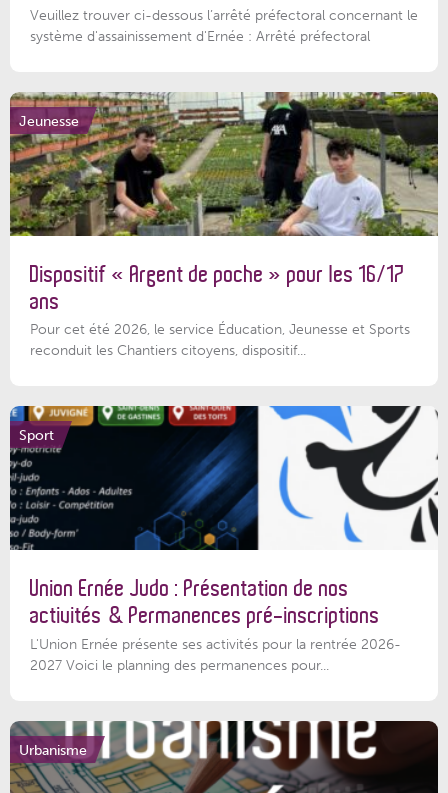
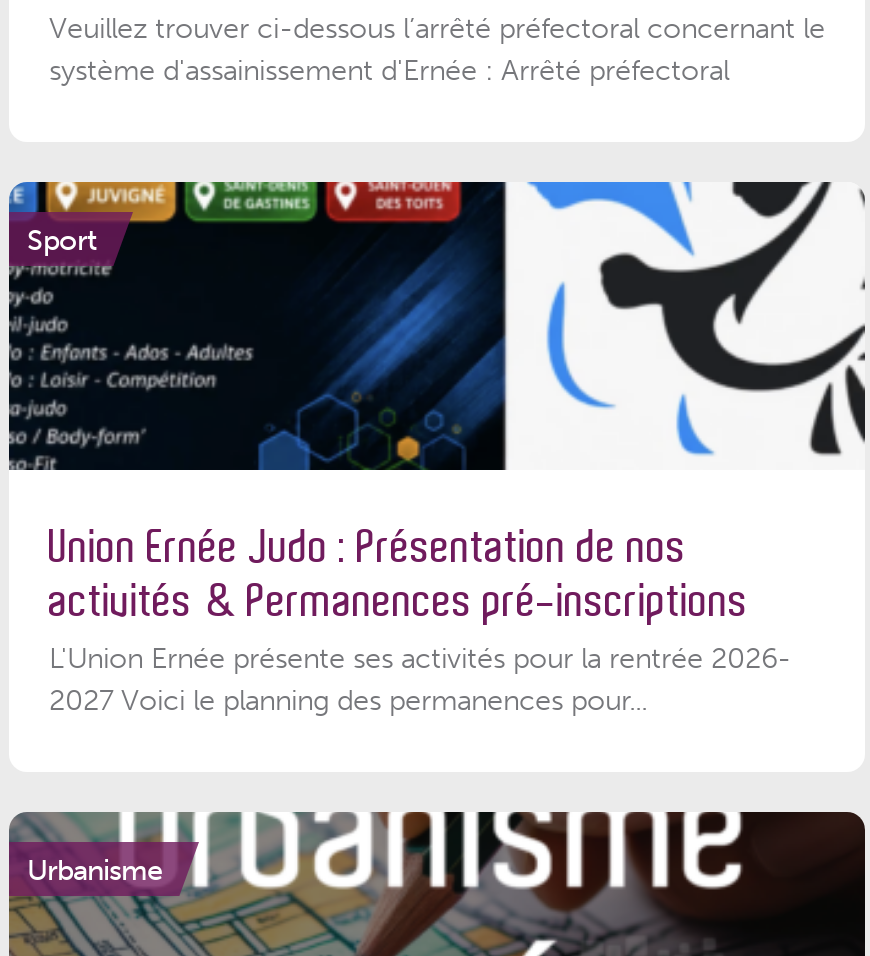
[9,91,439,237] [image] | Jeunesse -> none
[30,261,410,359] Dispositif « Argent de poche » pour les 16/17 | ans | Pour cet été 2026, le service Éducation, Jeunesse et Sports | reconduit les Chantiers citoyens, dispositif... -> none

